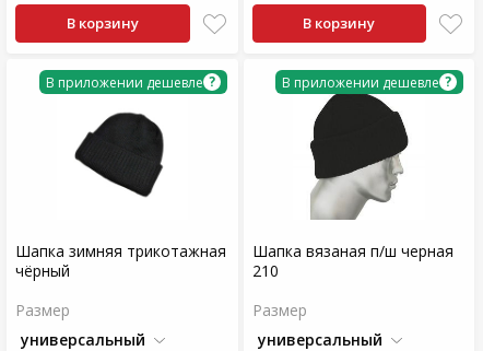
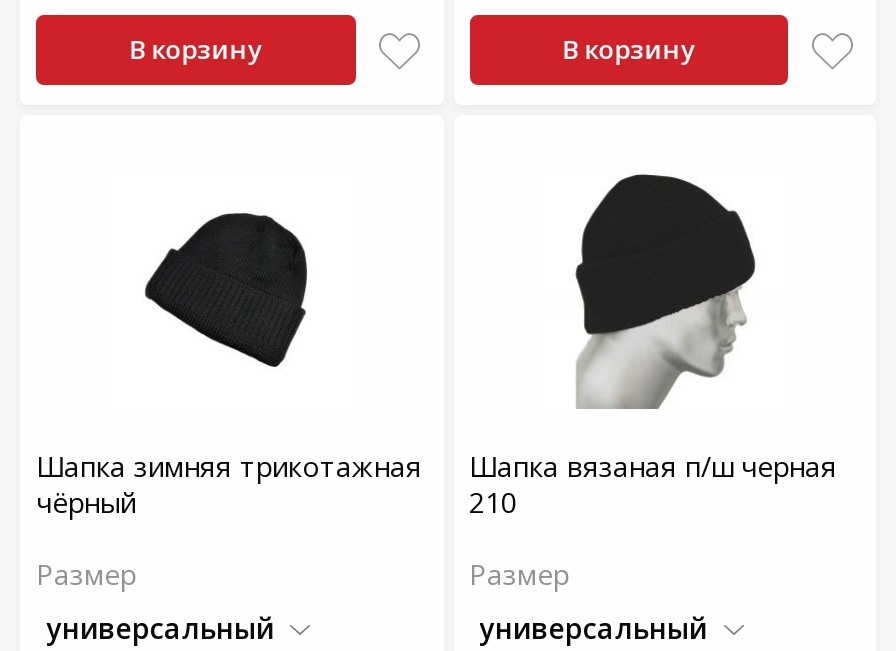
[45,72,215,91] В приложении дешевле ? -> none
[282,72,451,91] В приложении дешевле ? -> none

